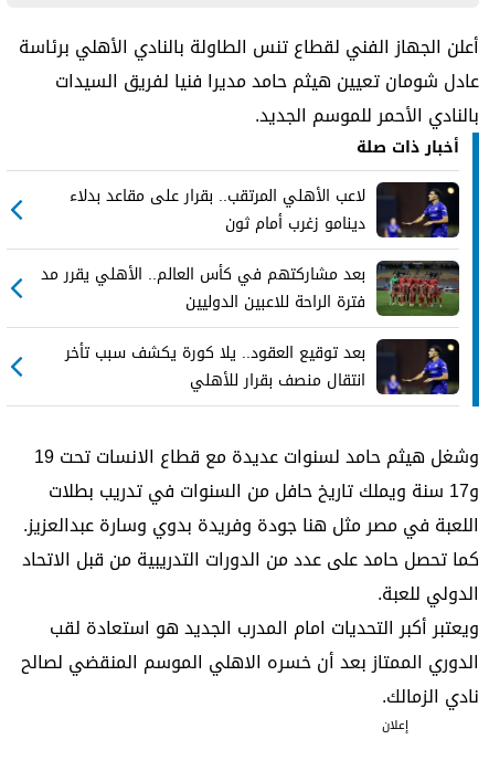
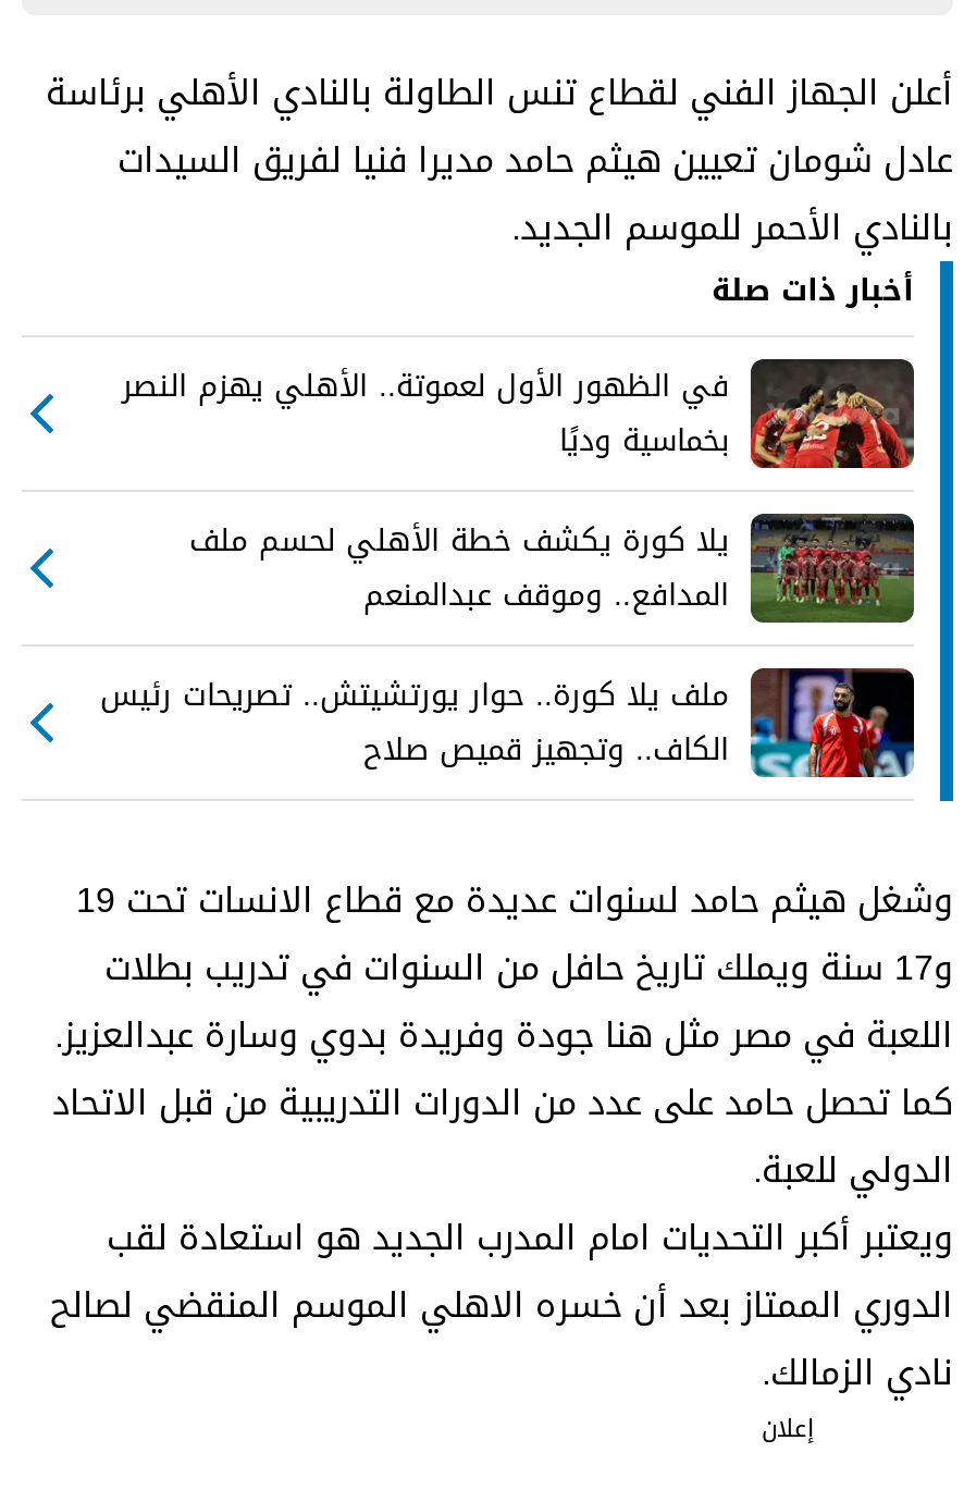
[70,181,459,239] [image] | لاعب الأهلي المرتقب.. بقرار على مقاعد بدلاء | دينامو زغرب أمام ثون -> [122,357,914,470] [image] | في الظهور الأول لعموتة.. الأهلي يهزم النصر | بخماسية وديًا
[41,259,365,317] بعد مشاركتهم في كأس العالم.. الأهلي يقرر مد | فترة الراحة للاعبين الدوليين -> [189,511,729,624] يلا كورة يكشف خطة الأهلي لحسم ملف | المدافع.. وموقف عبدالمنعم
[65,338,459,395] [image] | بعد توقيع العقود.. يلا كورة يكشف سبب تأخر | انتقال منصف بقرار للأهلي -> [100,666,916,779] [image] | ملف يلا كورة.. حوار يورتشيتش.. تصريحات رئيس | الكاف.. وتجهيز قميص صلاح

